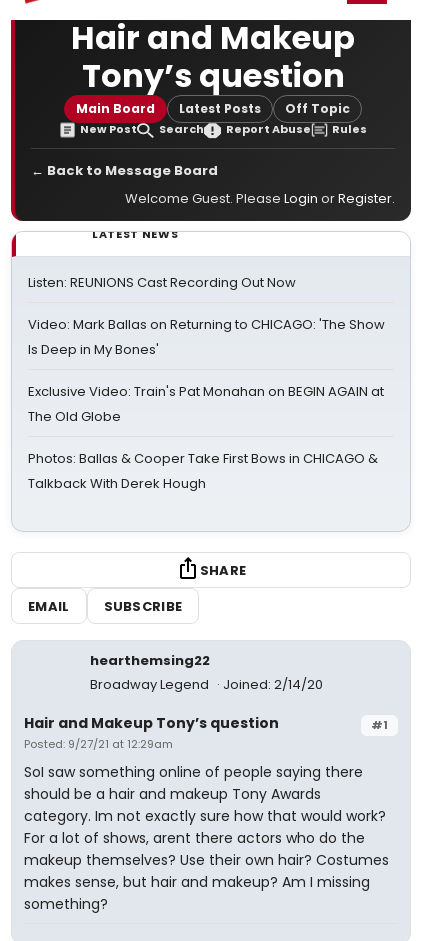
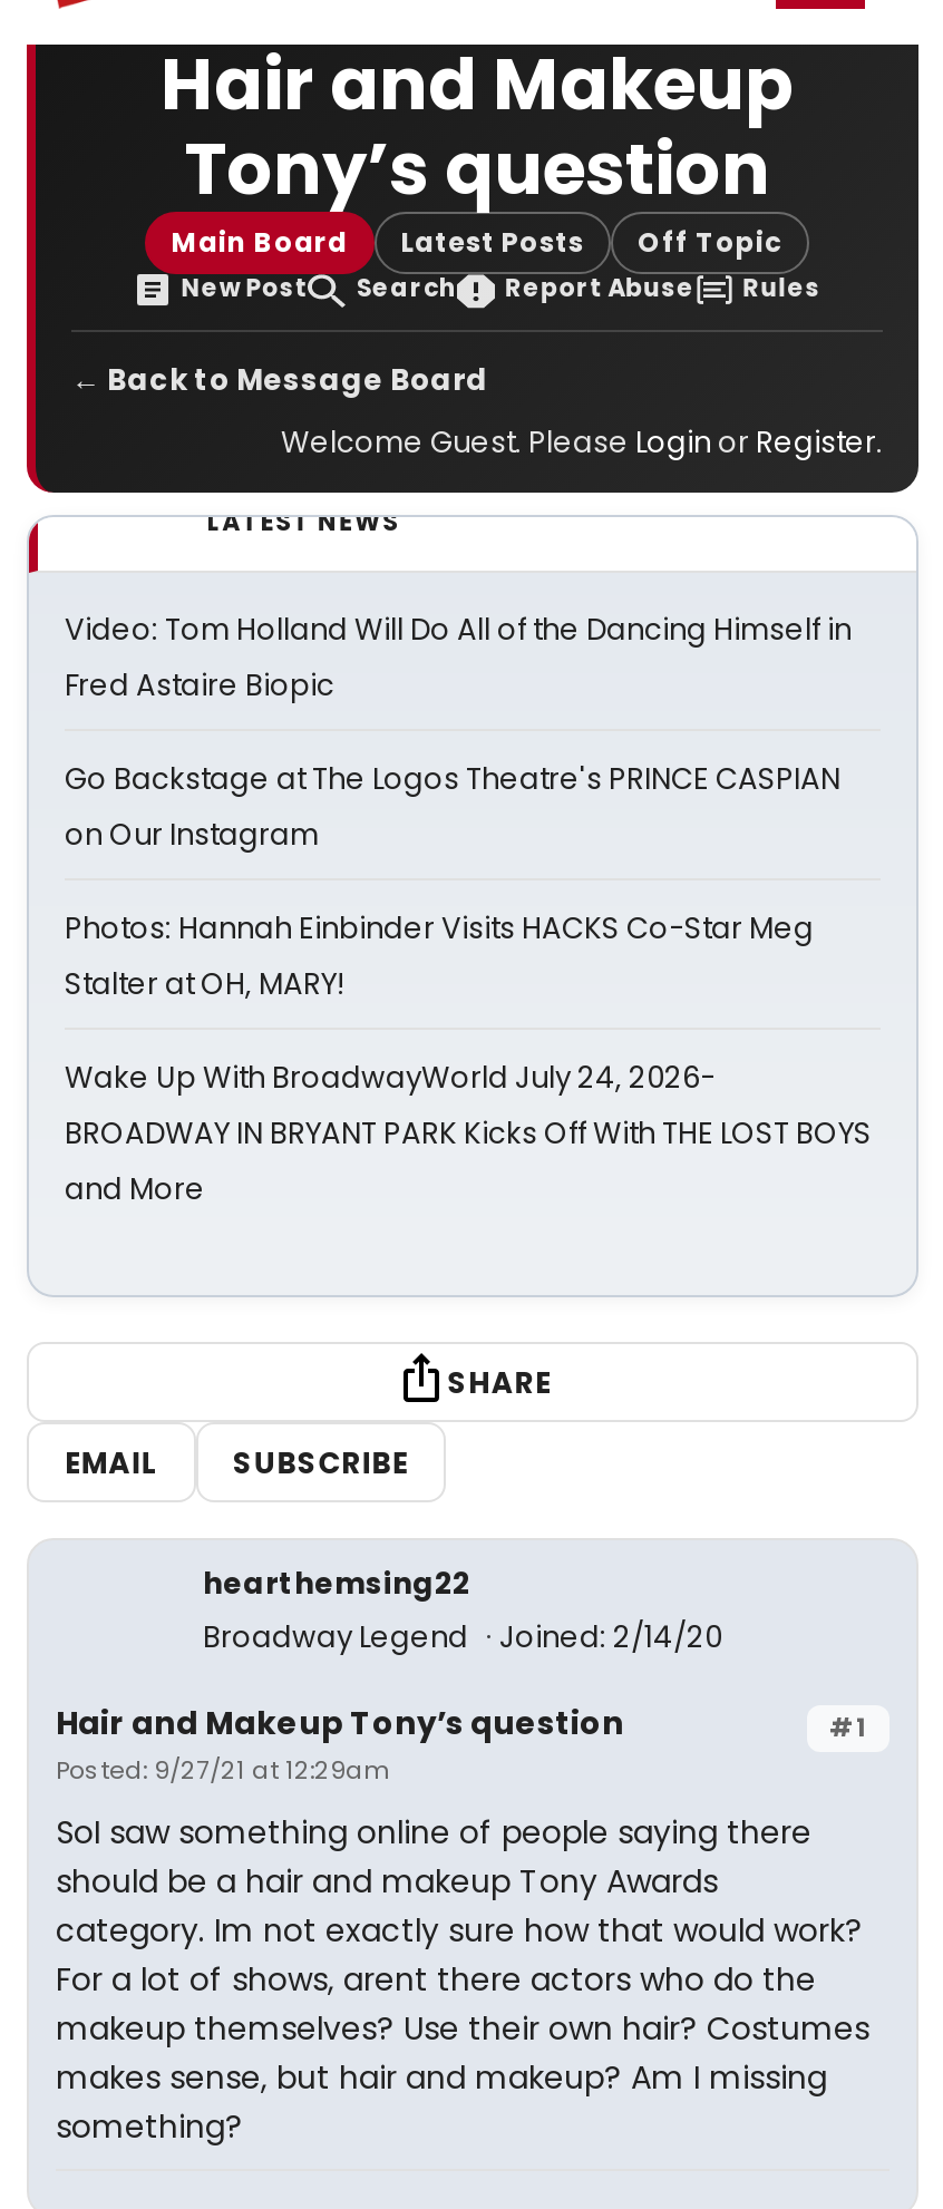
[28,273,296,292] Listen: REUNIONS Cast Recording Out Now -> [65,609,852,707] Video: Tom Holland Will Do All of the Dancing Himself in | Fred Astaire Biopic
[28,315,385,359] Video: Mark Ballas on Returning to CHICAGO: 'The Show | Is Deep in My Bones' -> [65,758,840,856] Go Backstage at The Logos Theatre's PRINCE CASPIAN | on Our Instagram
[28,382,384,426] Exclusive Video: Train's Pat Monahan on BEGIN AGAIN at | The Old Globe -> [65,907,814,1005] Photos: Hannah Einbinder Visits HACKS Co-Star Meg | Stalter at OH, MARY!
[28,449,378,493] Photos: Ballas & Cooper Take First Bows in CHICAGO & | Talkback With Derek Hough -> [65,1057,872,1210] Wake Up With BroadwayWorld July 24, 2026- | BROADWAY IN BRYANT PARK Kicks Off With THE LOST BOYS | and More

